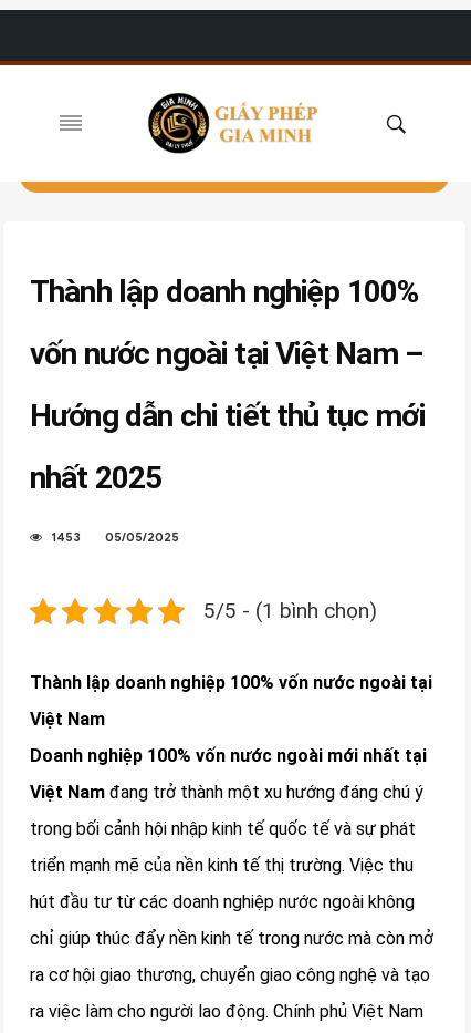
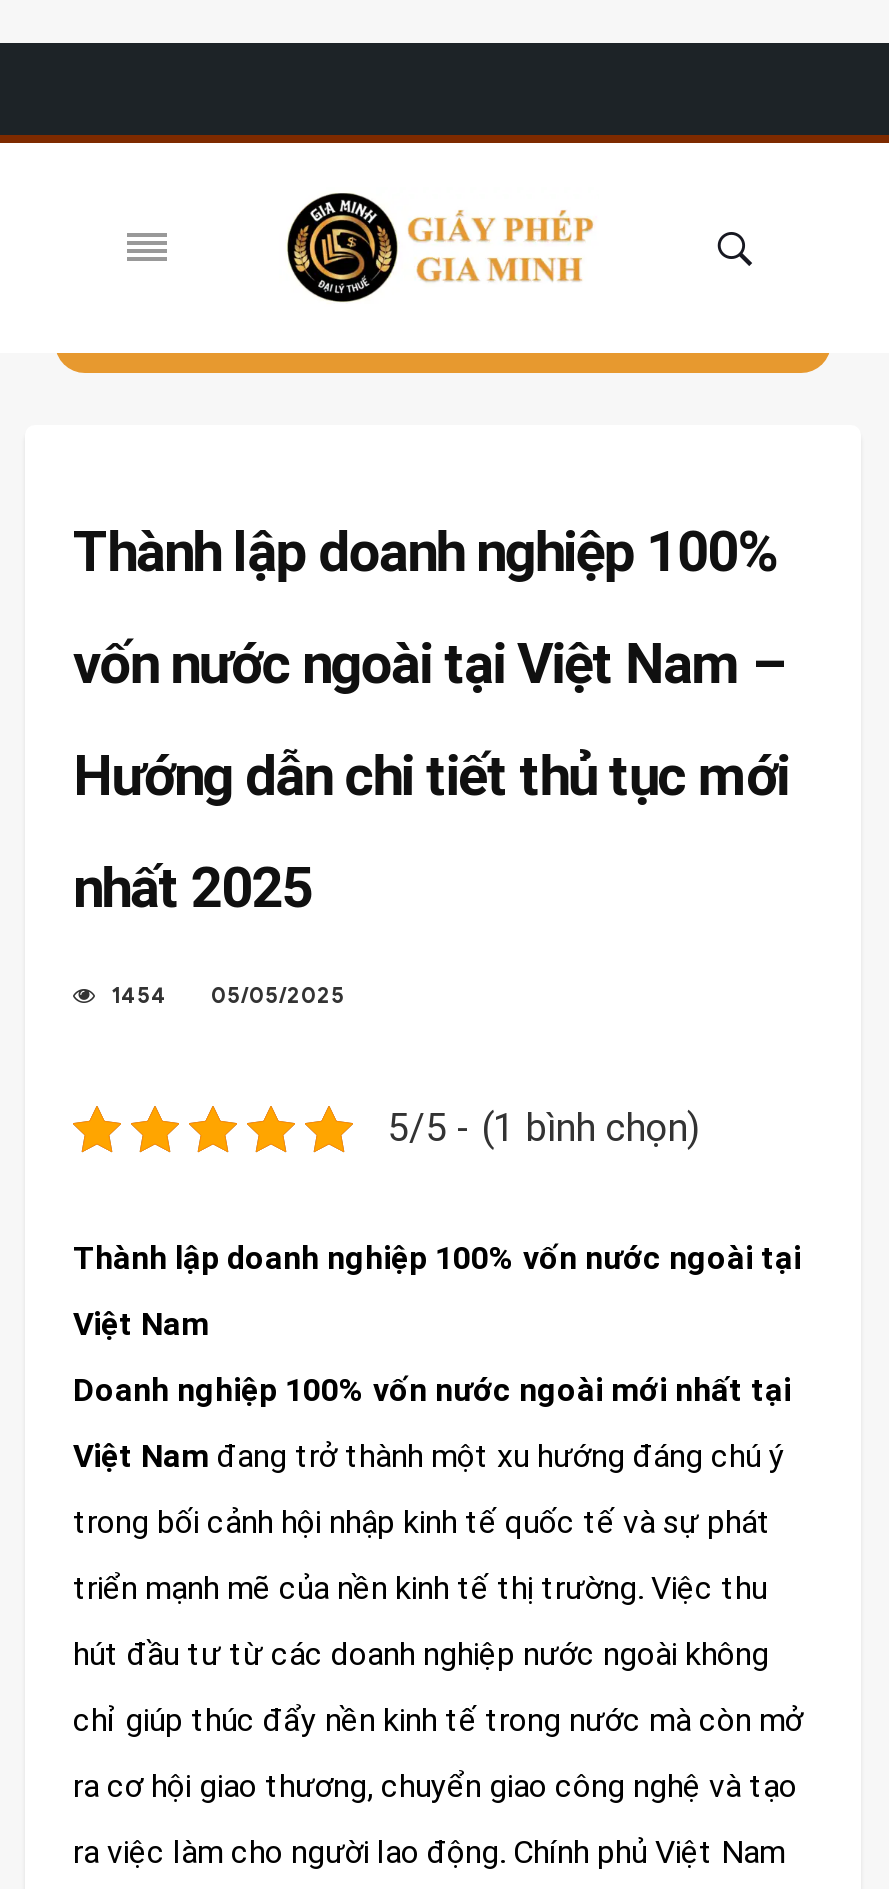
[51,529,179,545] 1453 05/05/2025 -> [111,981,345,1009] 1454 05/05/2025

